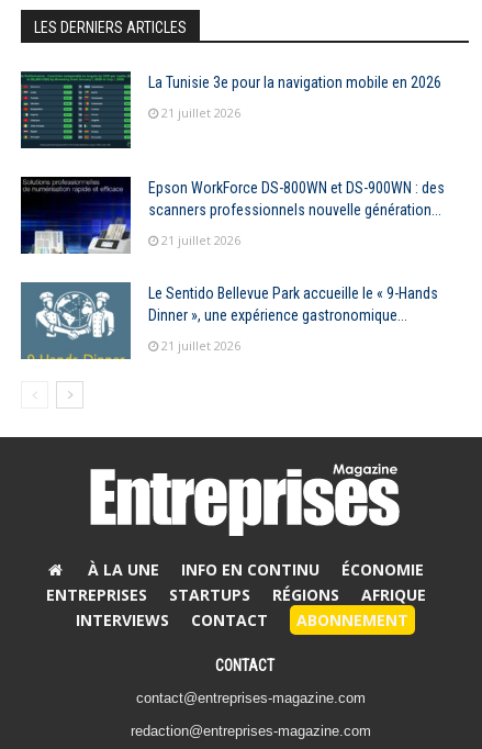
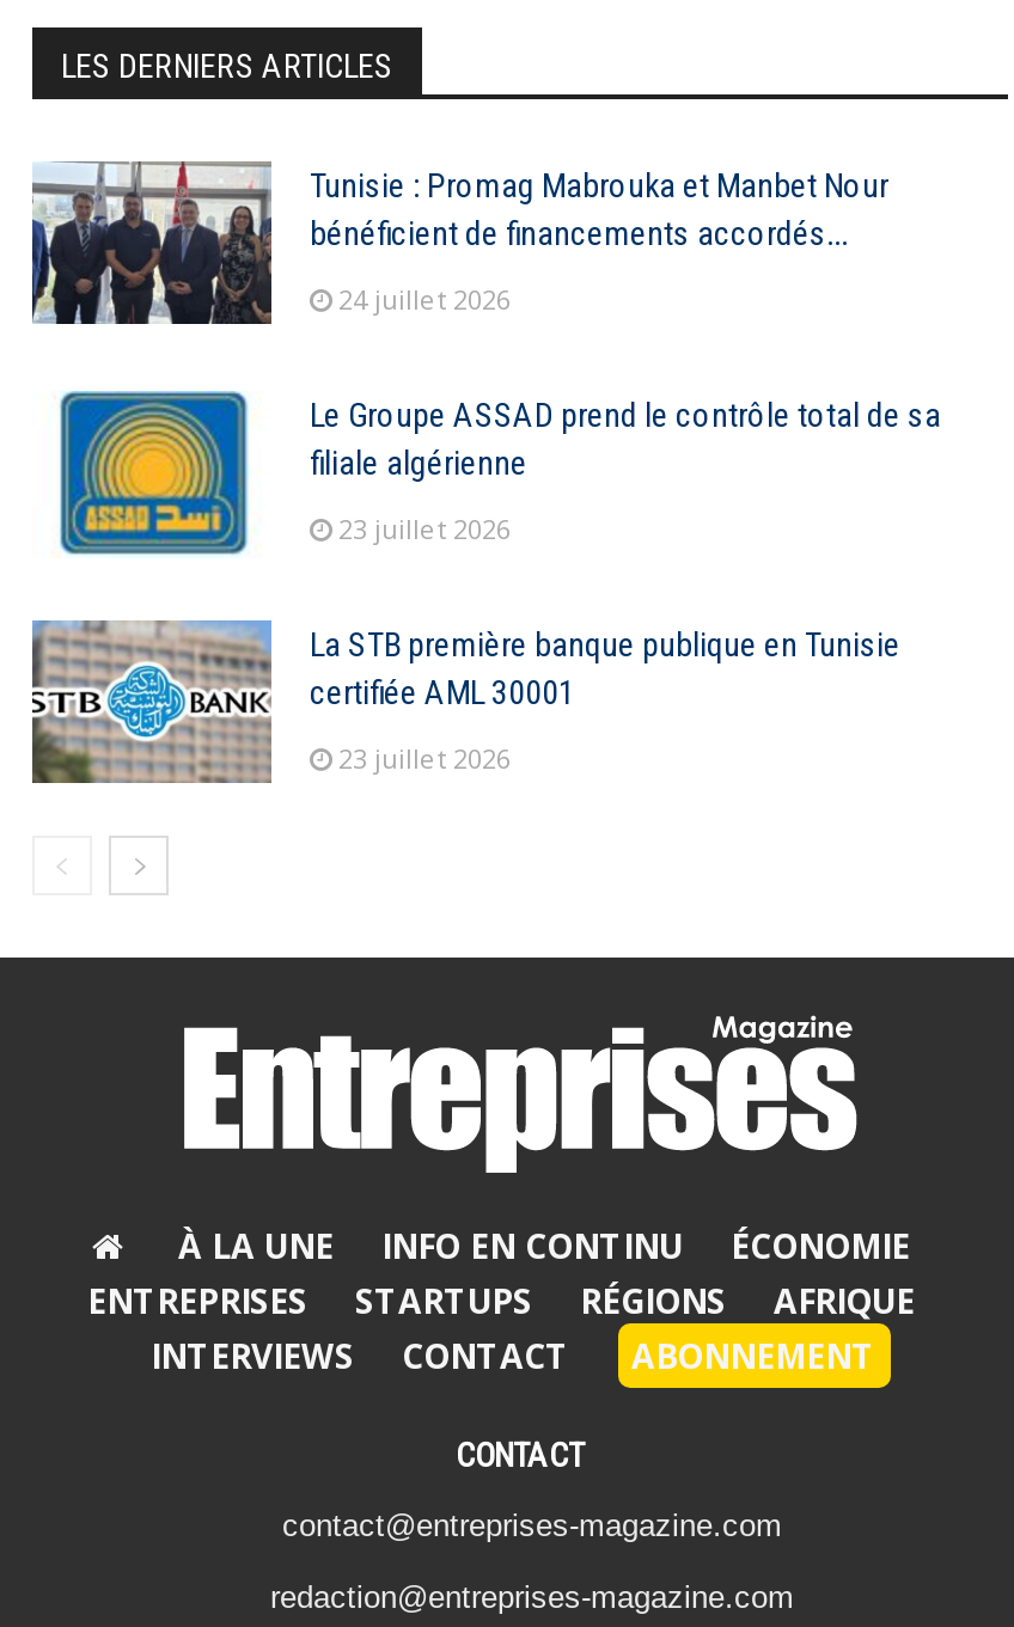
[20,70,441,149] [image] | La Tunisie 3e pour la navigation mobile en 2026 -> [30,159,888,329] [image] | Tunisie : Promag Mabrouka et Manbet Nour | bénéficient de financements accordés...
[161,104,240,120] 21 juillet 2026 -> [338,280,511,316] 24 juillet 2026
[20,176,445,255] [image] | Epson WorkForce DS-800WN et DS-900WN : des | scanners professionnels nouvelle génération... -> [32,391,941,558] [image] | Le Groupe ASSAD prend le contrôle total de sa | filiale algérienne
[161,231,240,248] 21 juillet 2026 -> [338,510,511,546] 23 juillet 2026
[21,282,438,360] [image] | Le Sentido Bellevue Park accueille le « 9-Hands | Dinner », une expérience gastronomique... -> [32,620,900,788] [image] | La STB première banque publique en Tunisie | certifiée AML 30001
[161,337,240,353] 21 juillet 2026 -> [338,739,511,775] 23 juillet 2026

